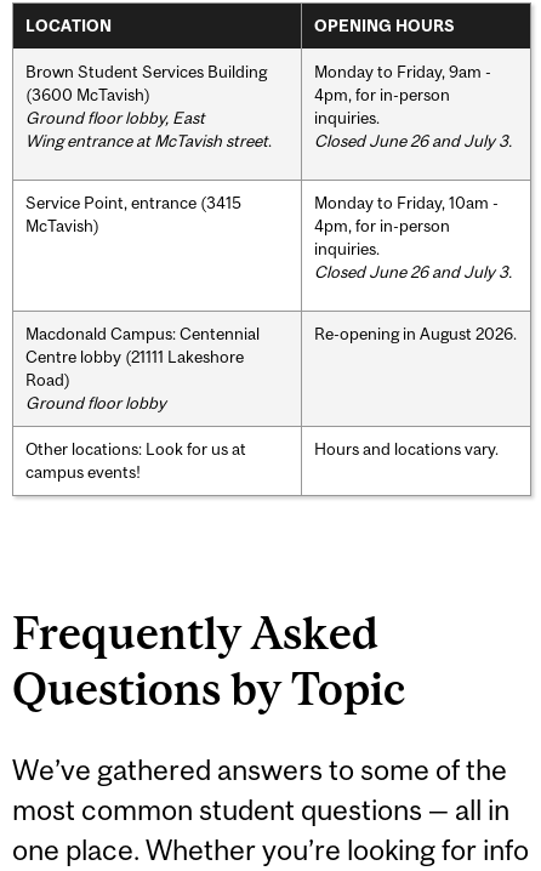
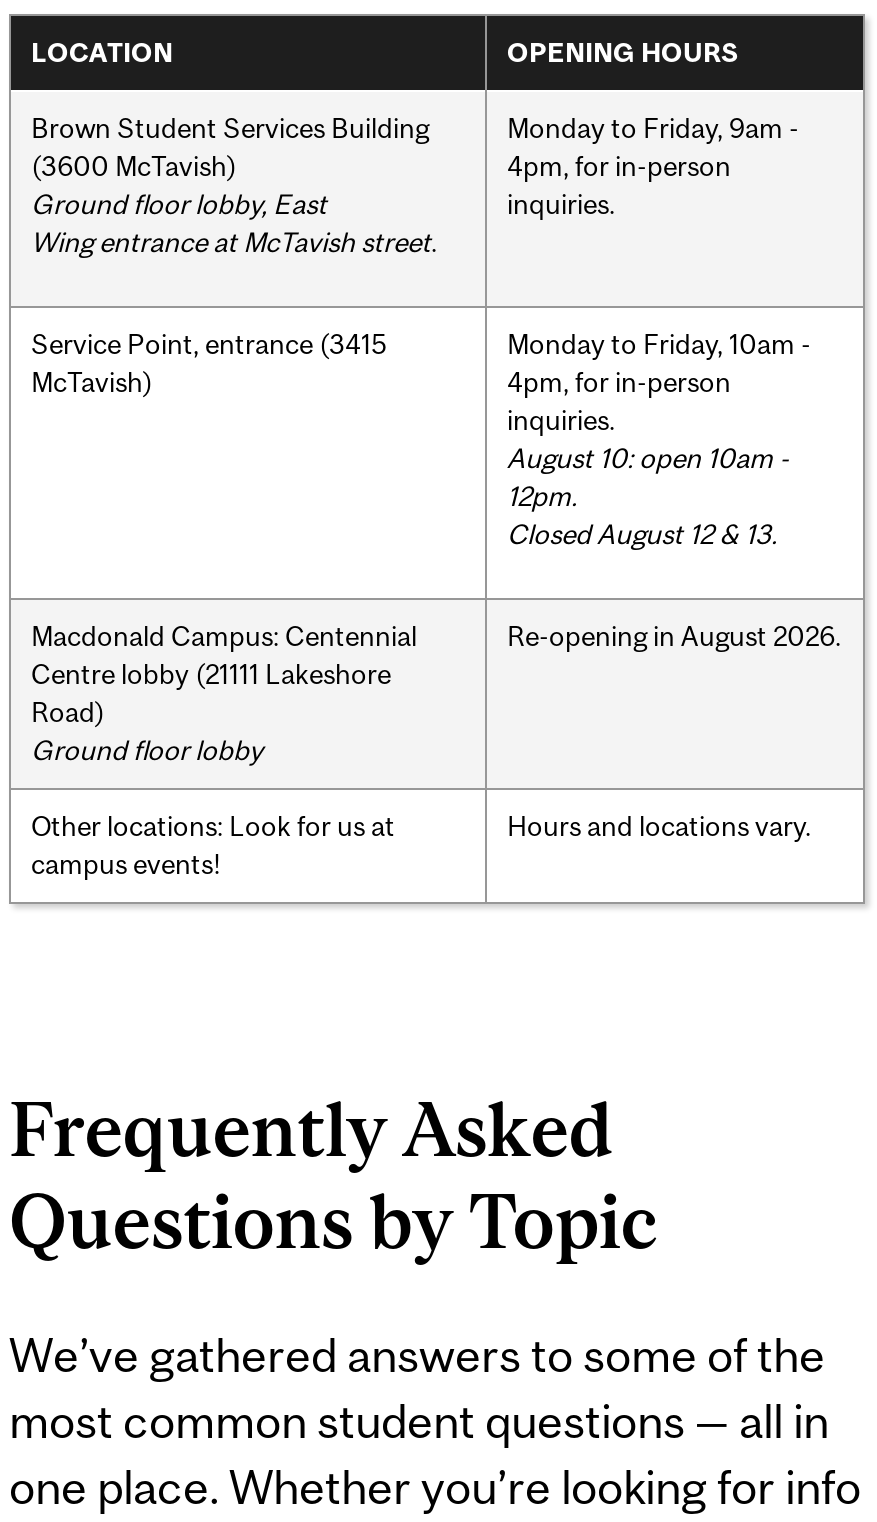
[314,131,512,150] Closed June 26 and July 3. -> none
[314,262,512,281] Closed June 26 and July 3. -> [507,441,789,549] August 10: open 10am - | 12pm. | Closed August 12 & 13.

